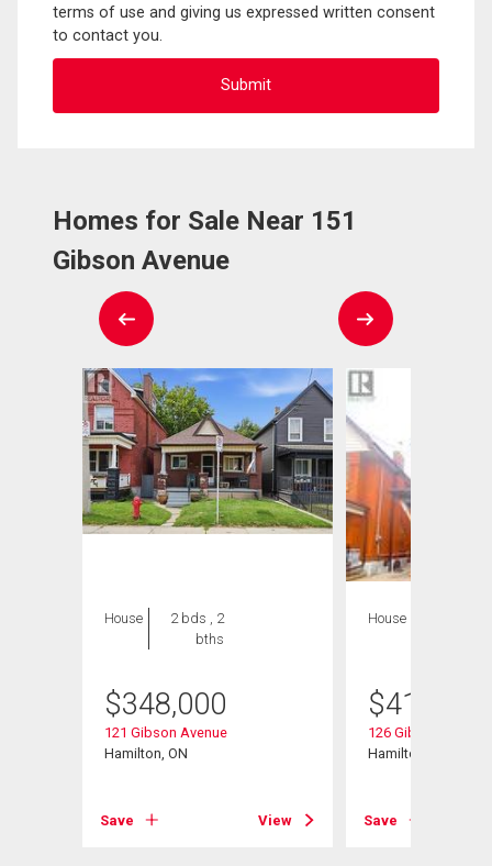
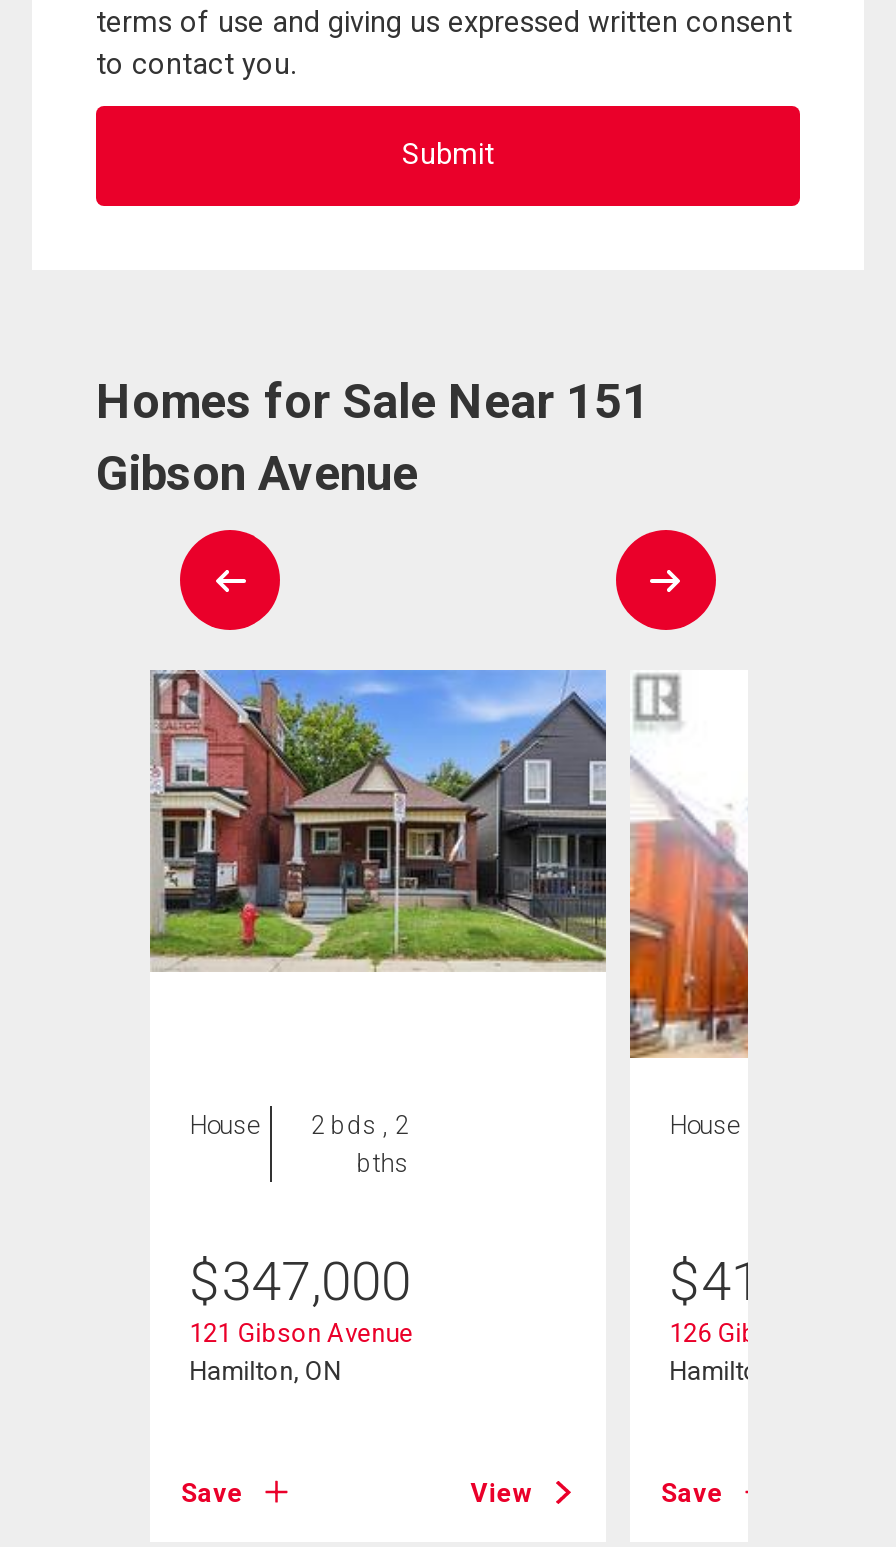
[104,687,226,722] $348,000 -> [189,1250,411,1314] $347,000

